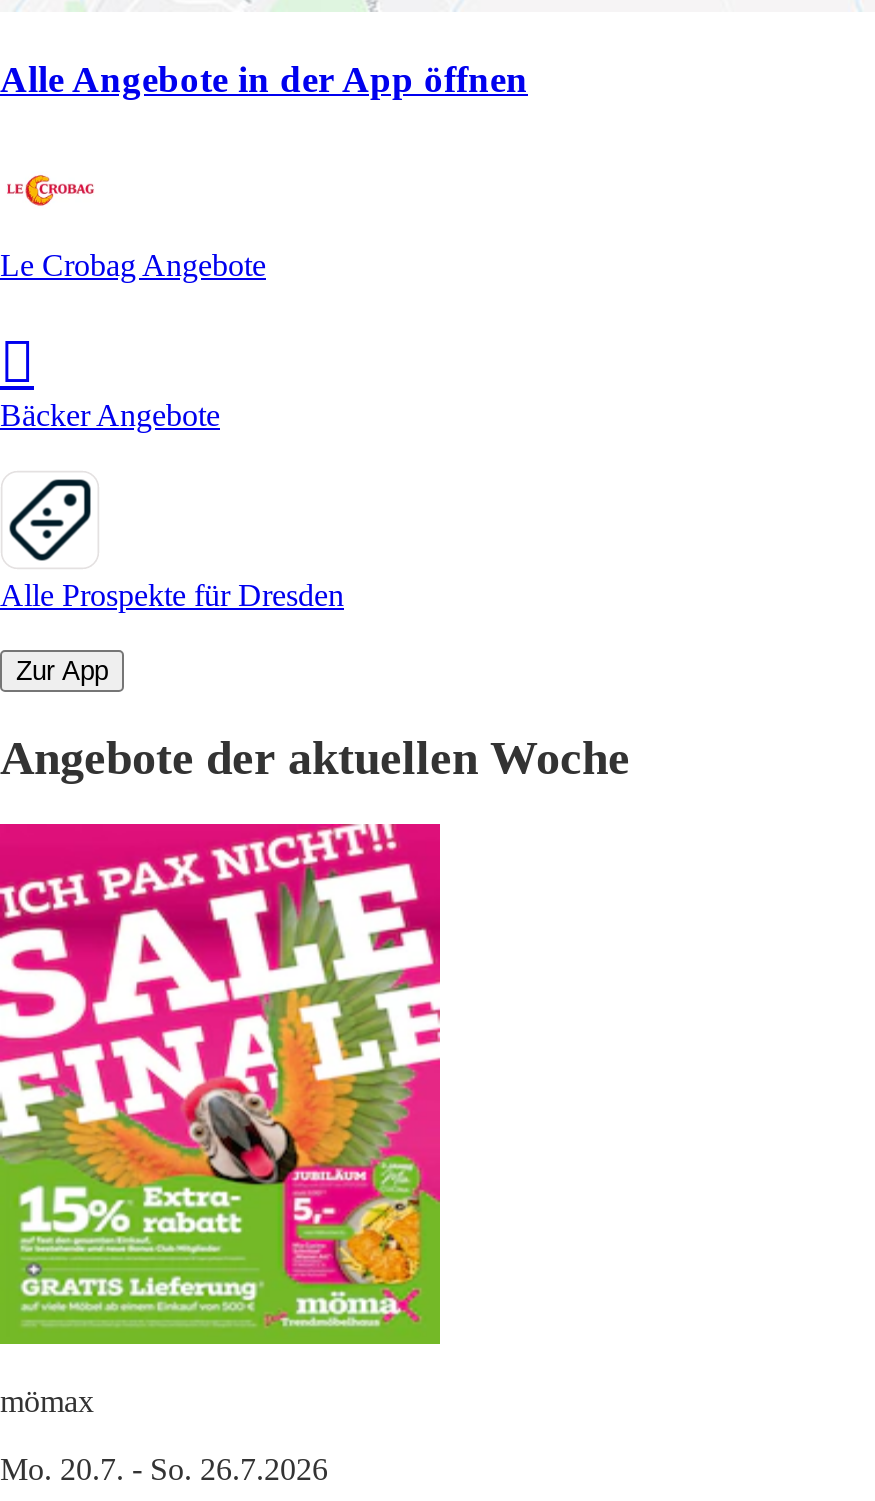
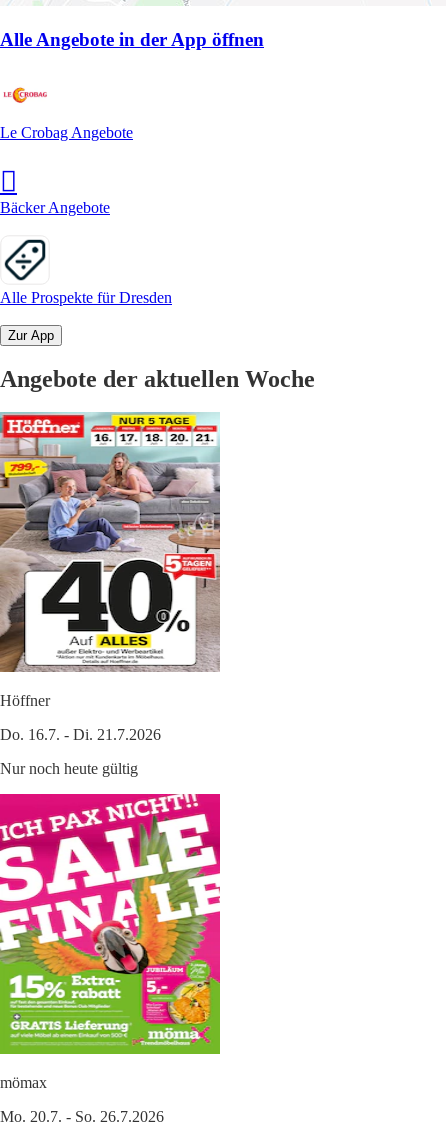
none -> [0,412,221,777] [image] | Höffner | Do. 16.7. - Di. 21.7.2026 | Nur noch heute gültig

